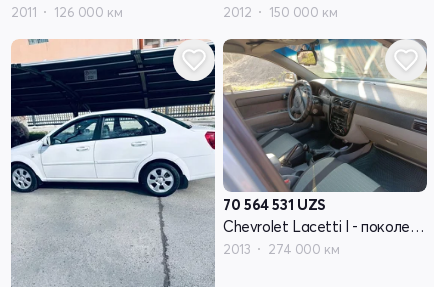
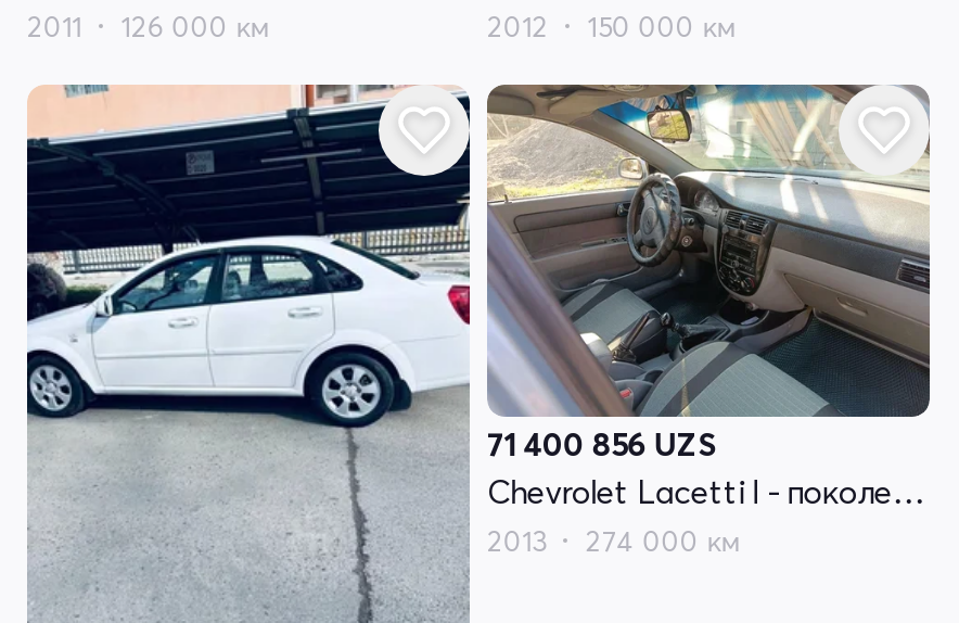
[223,195,326,214] 70 564 531 UZS -> [487,422,717,464] 71 400 856 UZS

